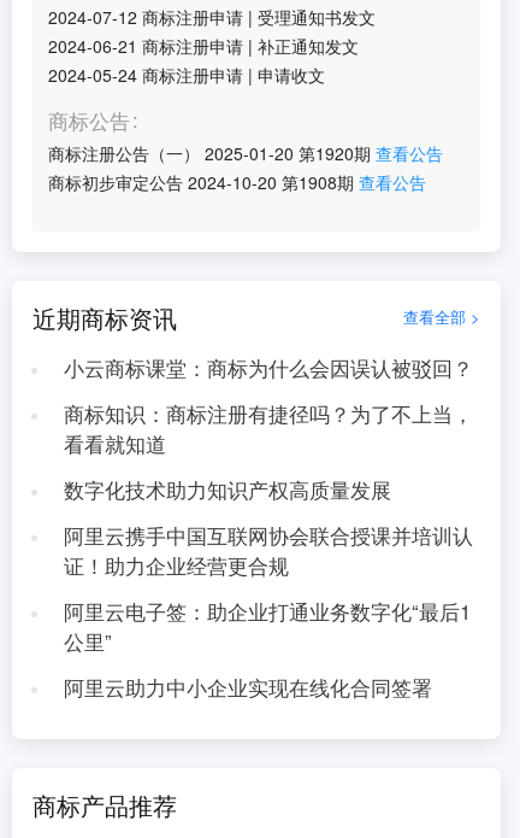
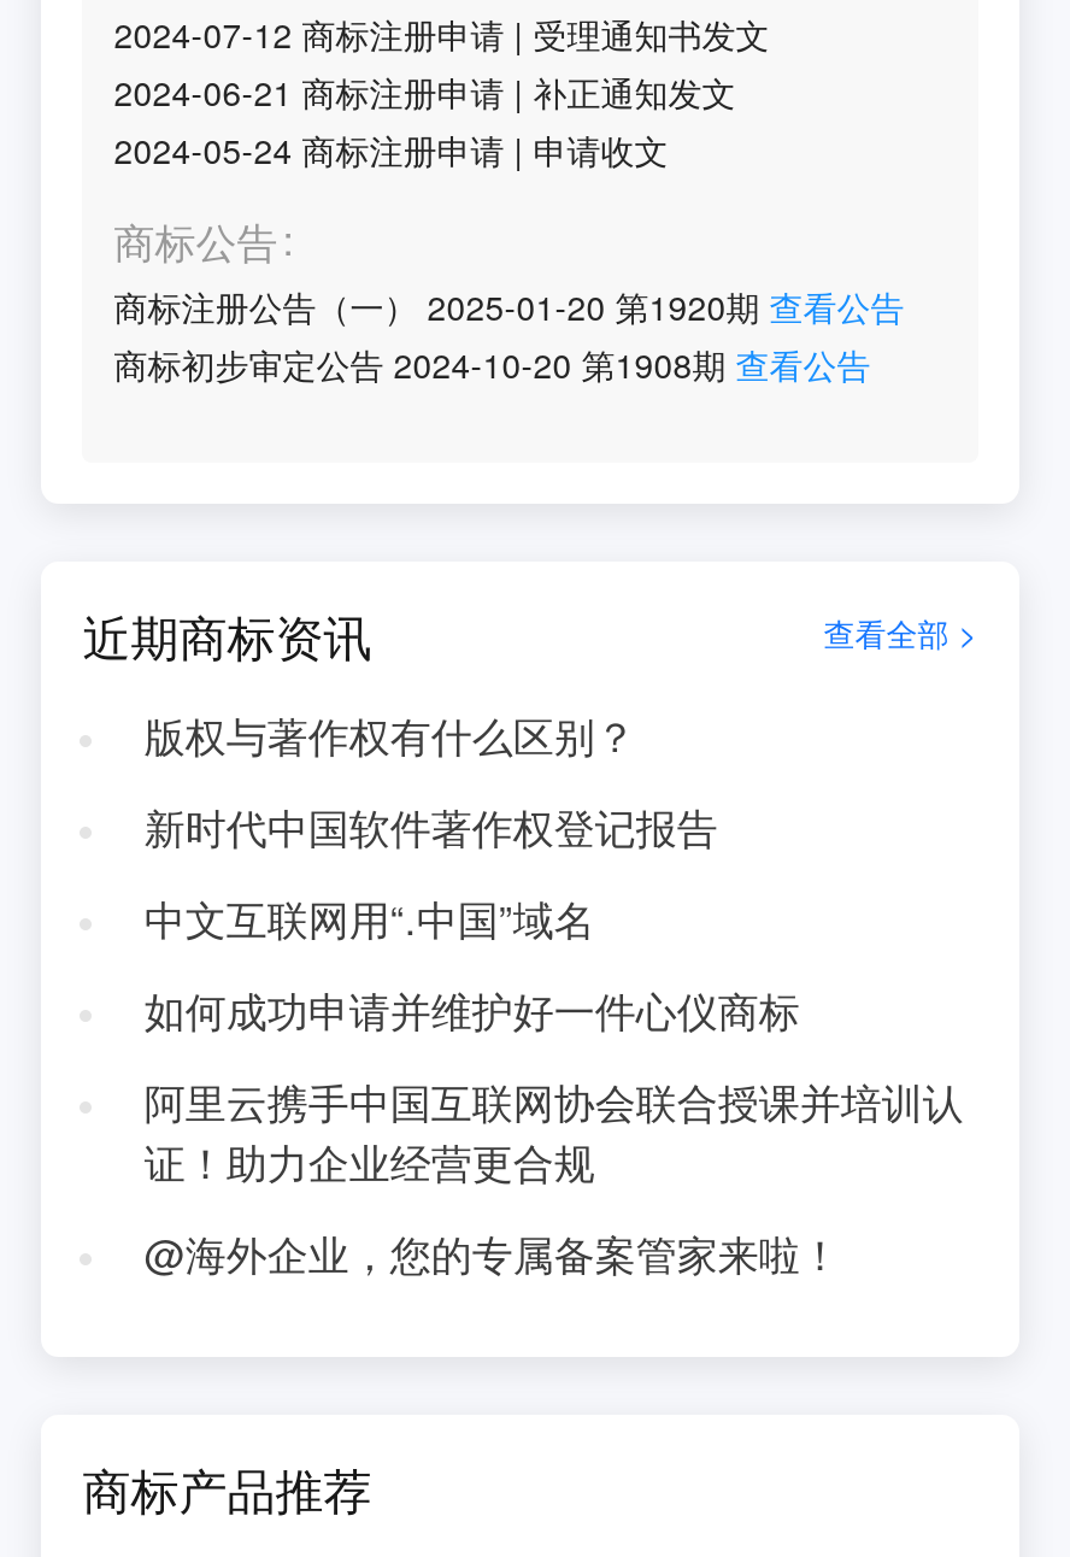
[64,353,473,504] 小云商标课堂：商标为什么会因误认被驳回？ | 商标知识：商标注册有捷径吗？为了不上当， | 看看就知道 | 数字化技术助力知识产权高质量发展 -> [144,706,800,1039] 版权与著作权有什么区别？ | 新时代中国软件著作权登记报告 | 中文互联网用“.中国”域名 | 如何成功申请并维护好一件心仪商标
[64,597,470,702] 阿里云电子签：助企业打通业务数字化“最后1 | 公里” | 阿里云助力中小企业实现在线化合同签署 -> [144,1224,841,1282] @海外企业，您的专属备案管家来啦！

